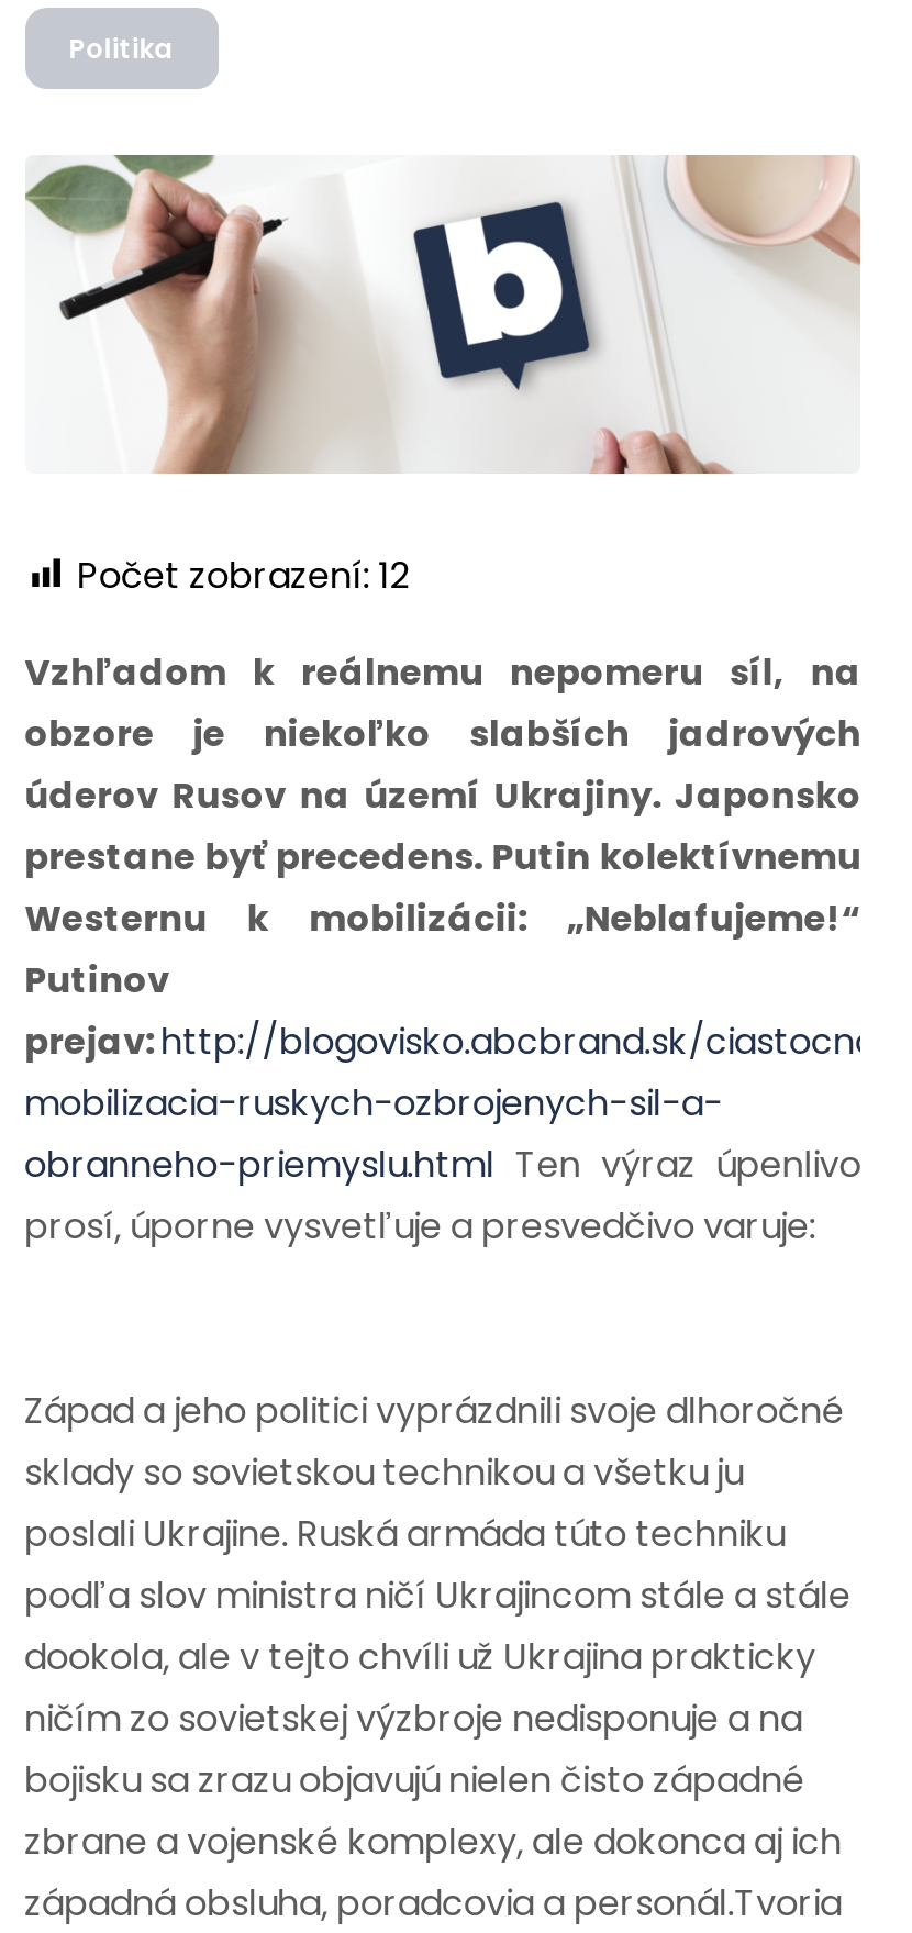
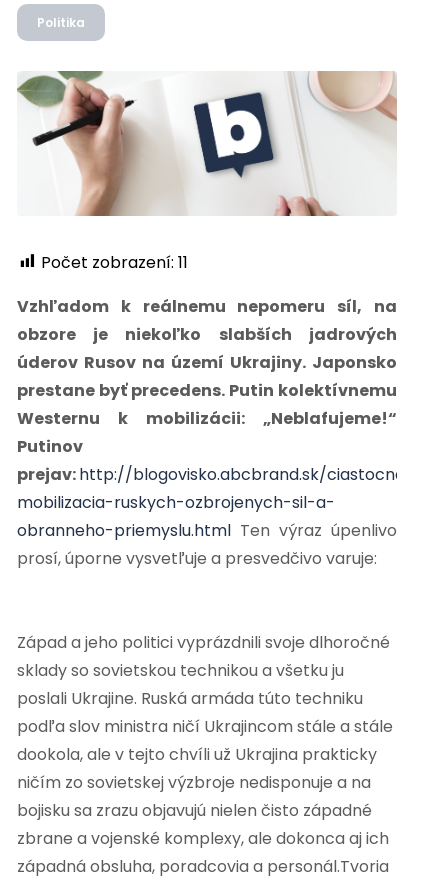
[77,550,409,600] Počet zobrazení: 12 -> [41,251,188,274] Počet zobrazení: 11

